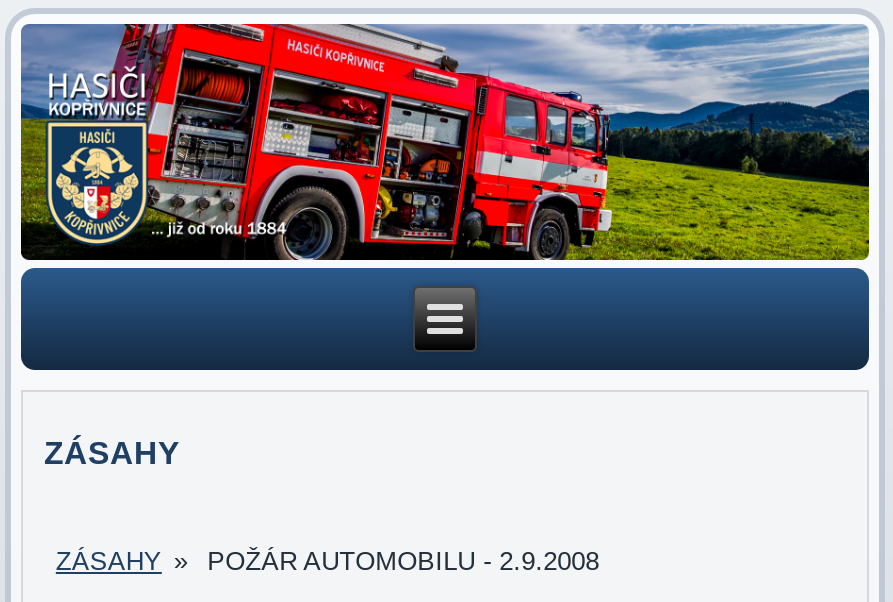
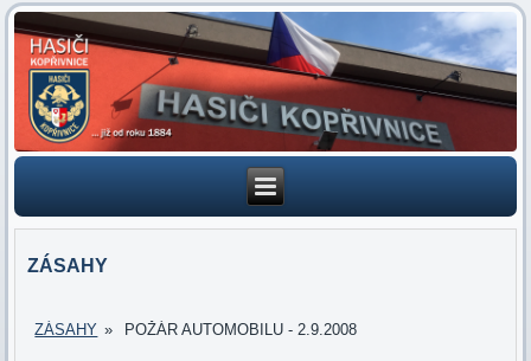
[19,22,871,262] [image] -> [13,11,518,153] [image]

